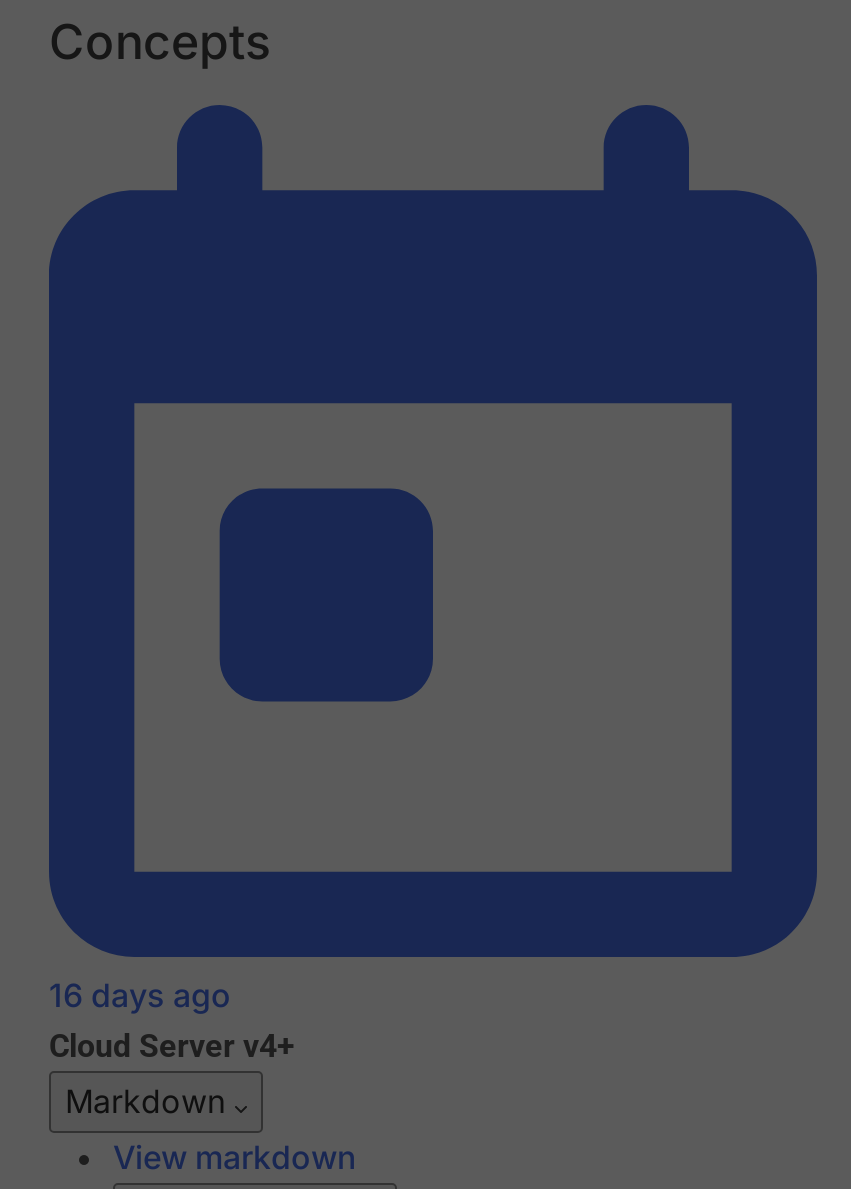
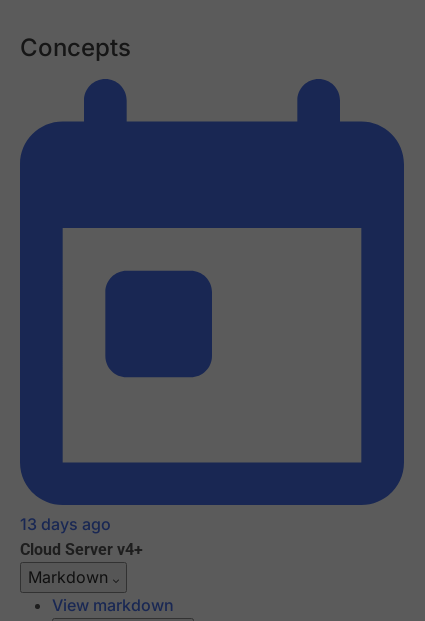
[49,976,231,1016] 16 days ago -> [20,514,111,534] 13 days ago

